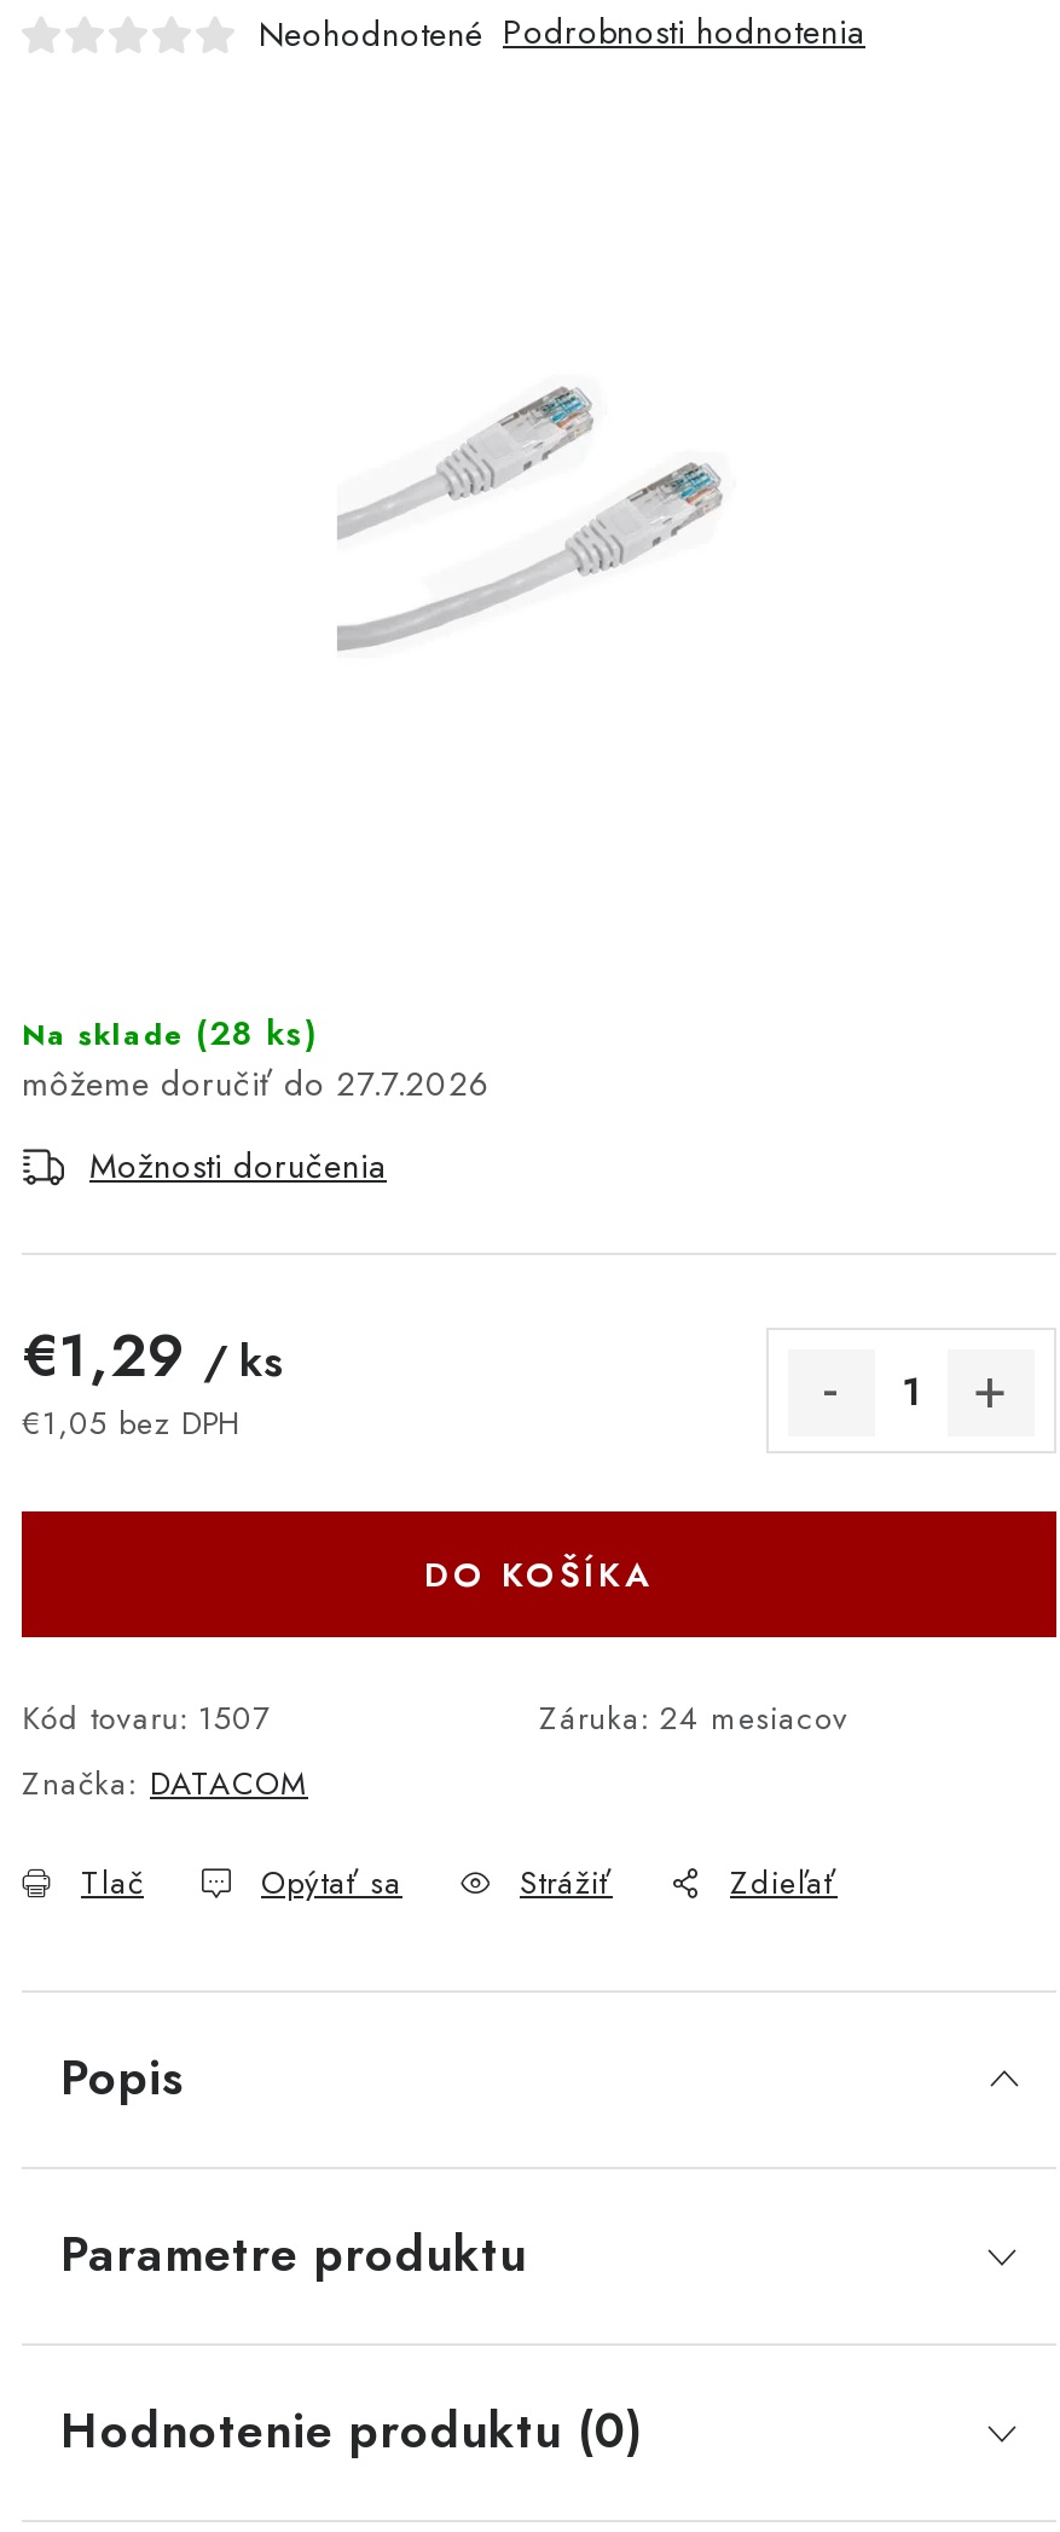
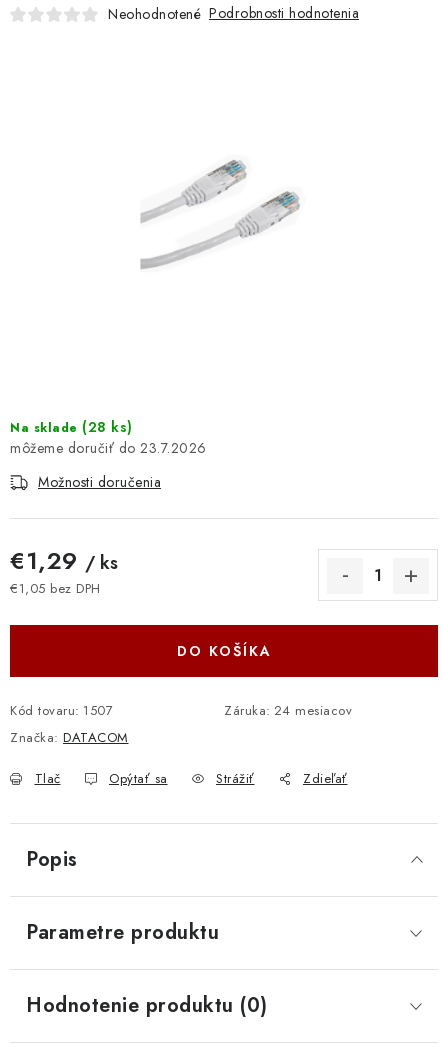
[336,1059,492,1108] 27.7.2026 -> [140,438,206,458] 23.7.2026

